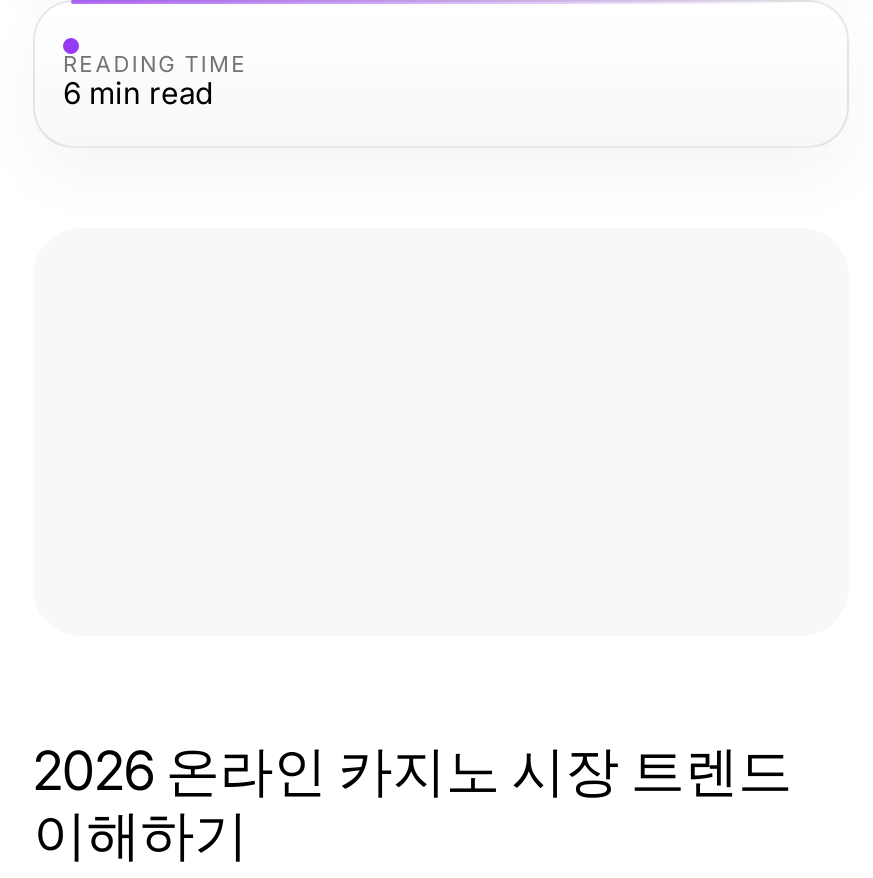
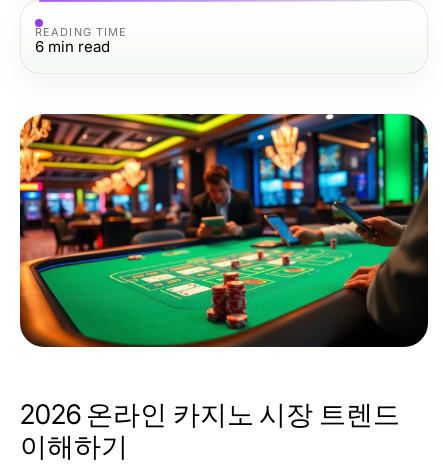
none -> [19,113,429,348] [image]

